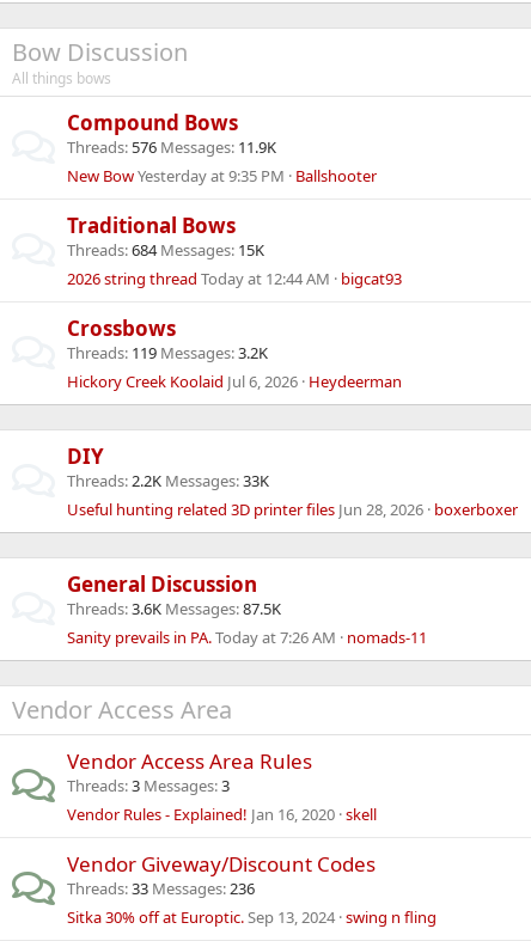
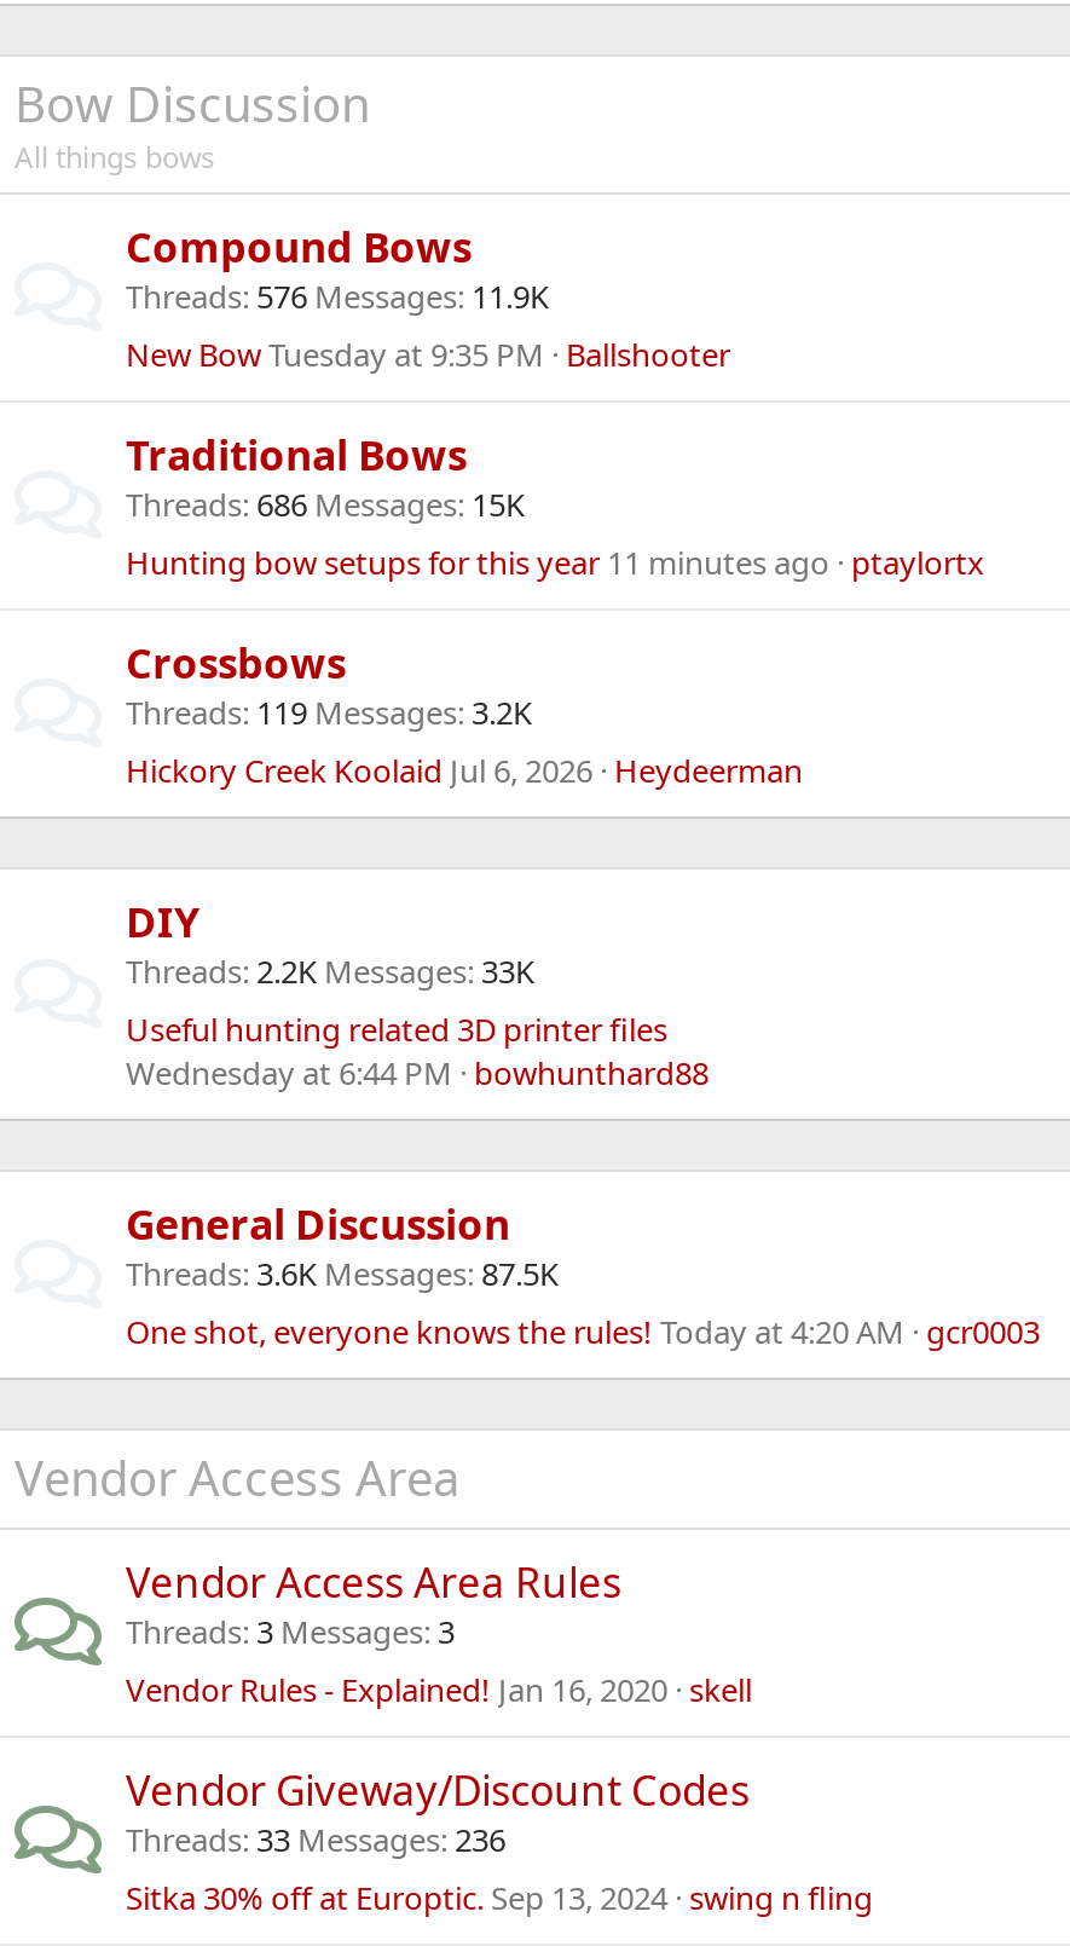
[67,165,377,187] New Bow Yesterday at 9:35 PM Ballshooter -> [126,333,730,376] New Bow Tuesday at 9:35 PM Ballshooter
[67,239,402,289] Threads 684 Messages 15K | 2026 string thread Today at 12:44 AM bigcat93 -> [126,483,984,584] Threads 686 Messages 15K | Hunting bow setups for this year 11 minutes ago ptaylortx
[67,499,518,520] Useful hunting related 3D printer files Jun 28, 2026 boxerboxer -> [126,1007,708,1095] Useful hunting related 3D printer files | Wednesday at 6:44 PM bowhunthard88
[67,627,427,648] Sanity prevails in PA. Today at 7:26 AM nomads-11 -> [126,1310,1040,1353] One shot, everyone knows the rules! Today at 4:20 AM gcr0003

